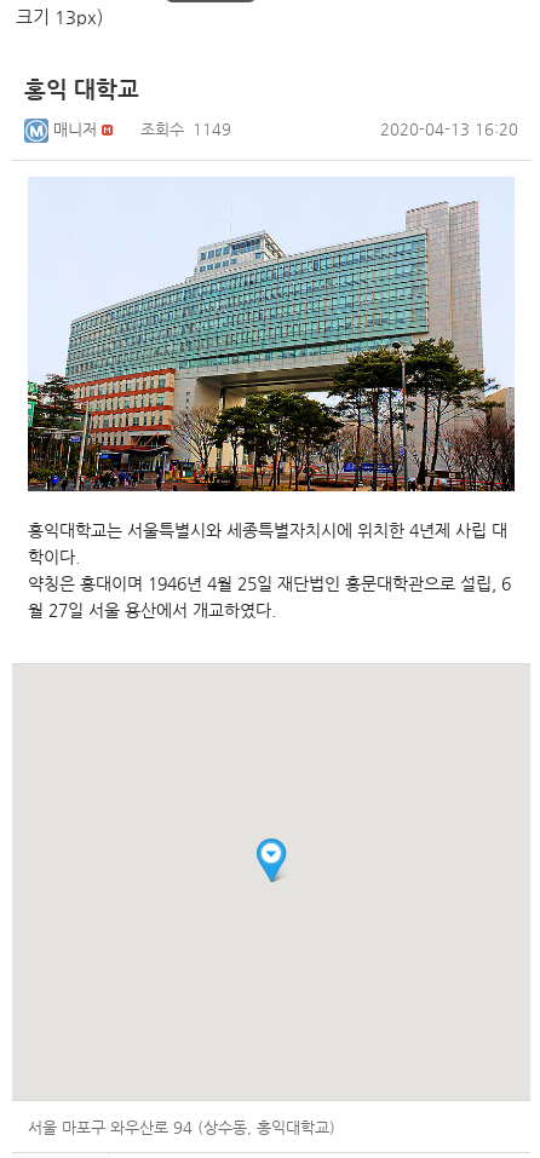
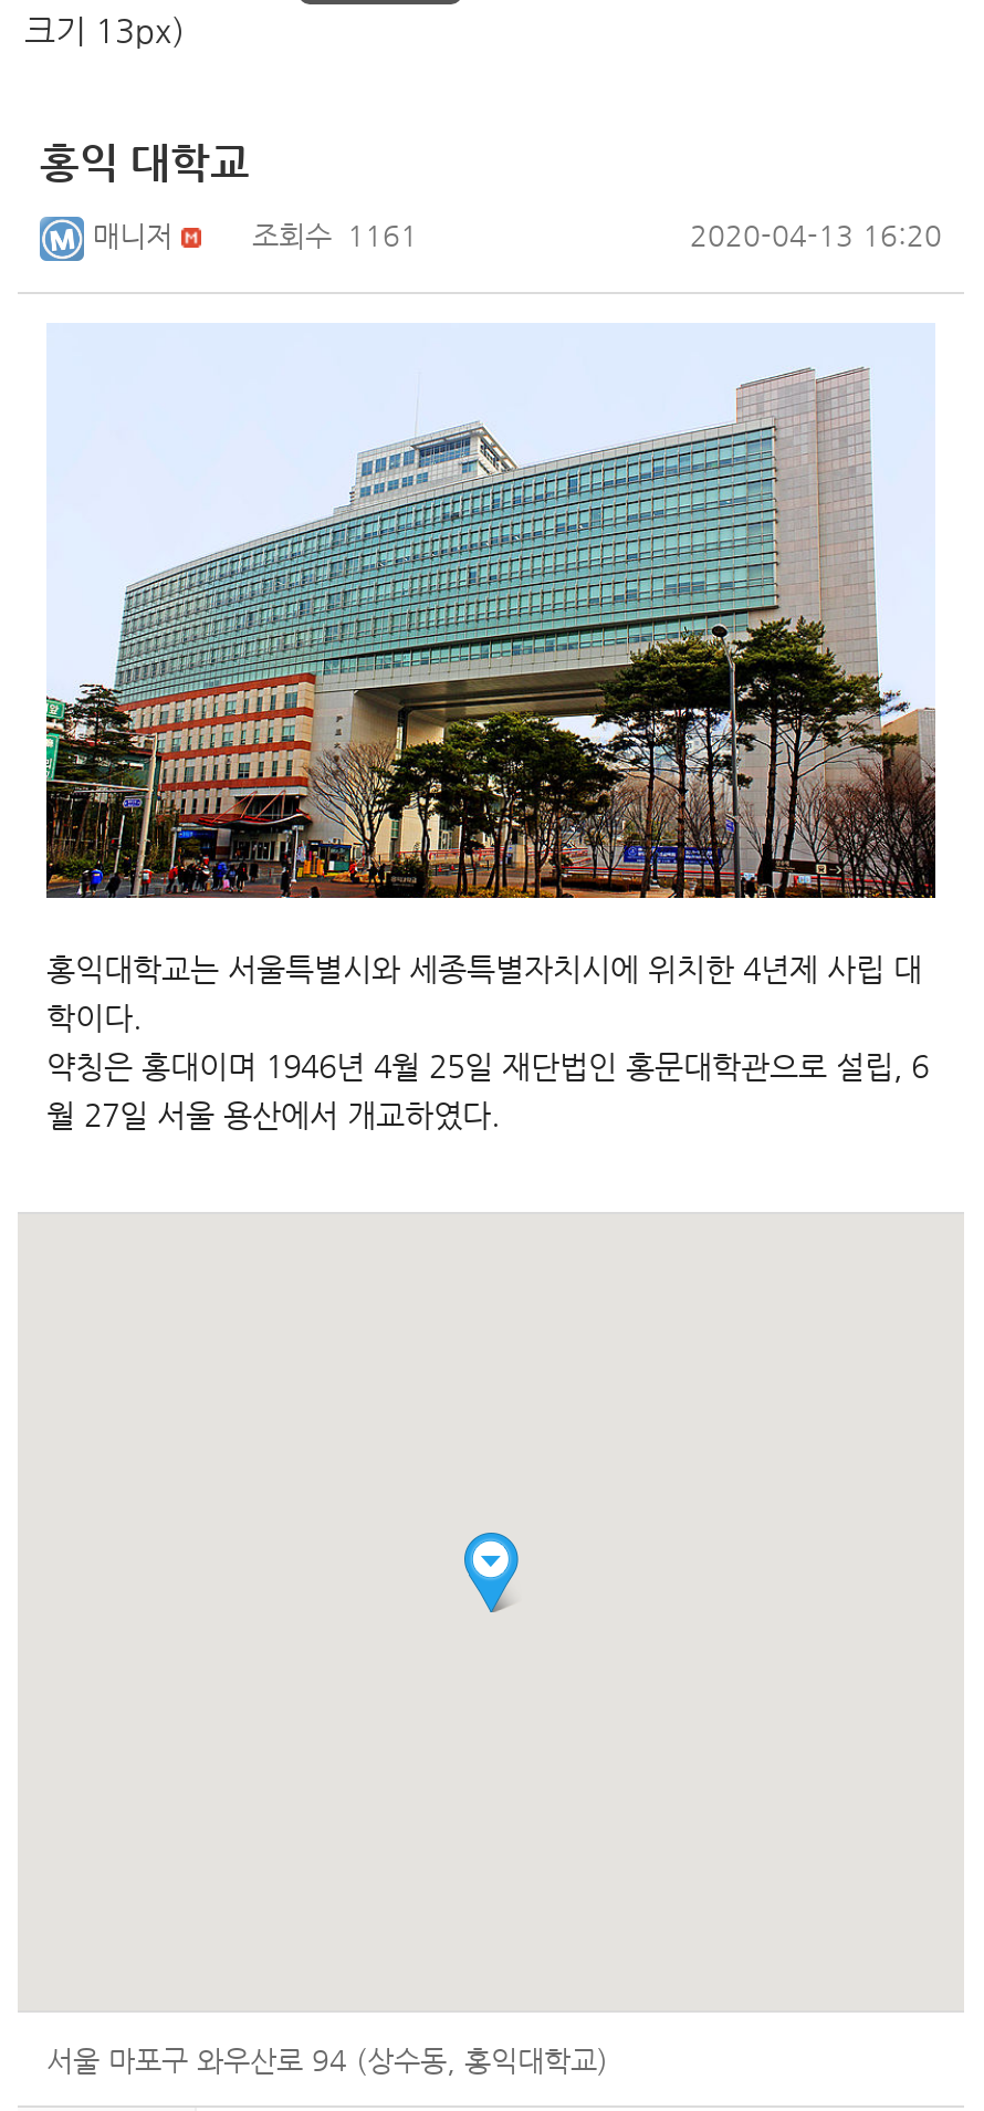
[140,120,231,138] 조회수 1149 -> [252,219,418,253] 조회수 1161

